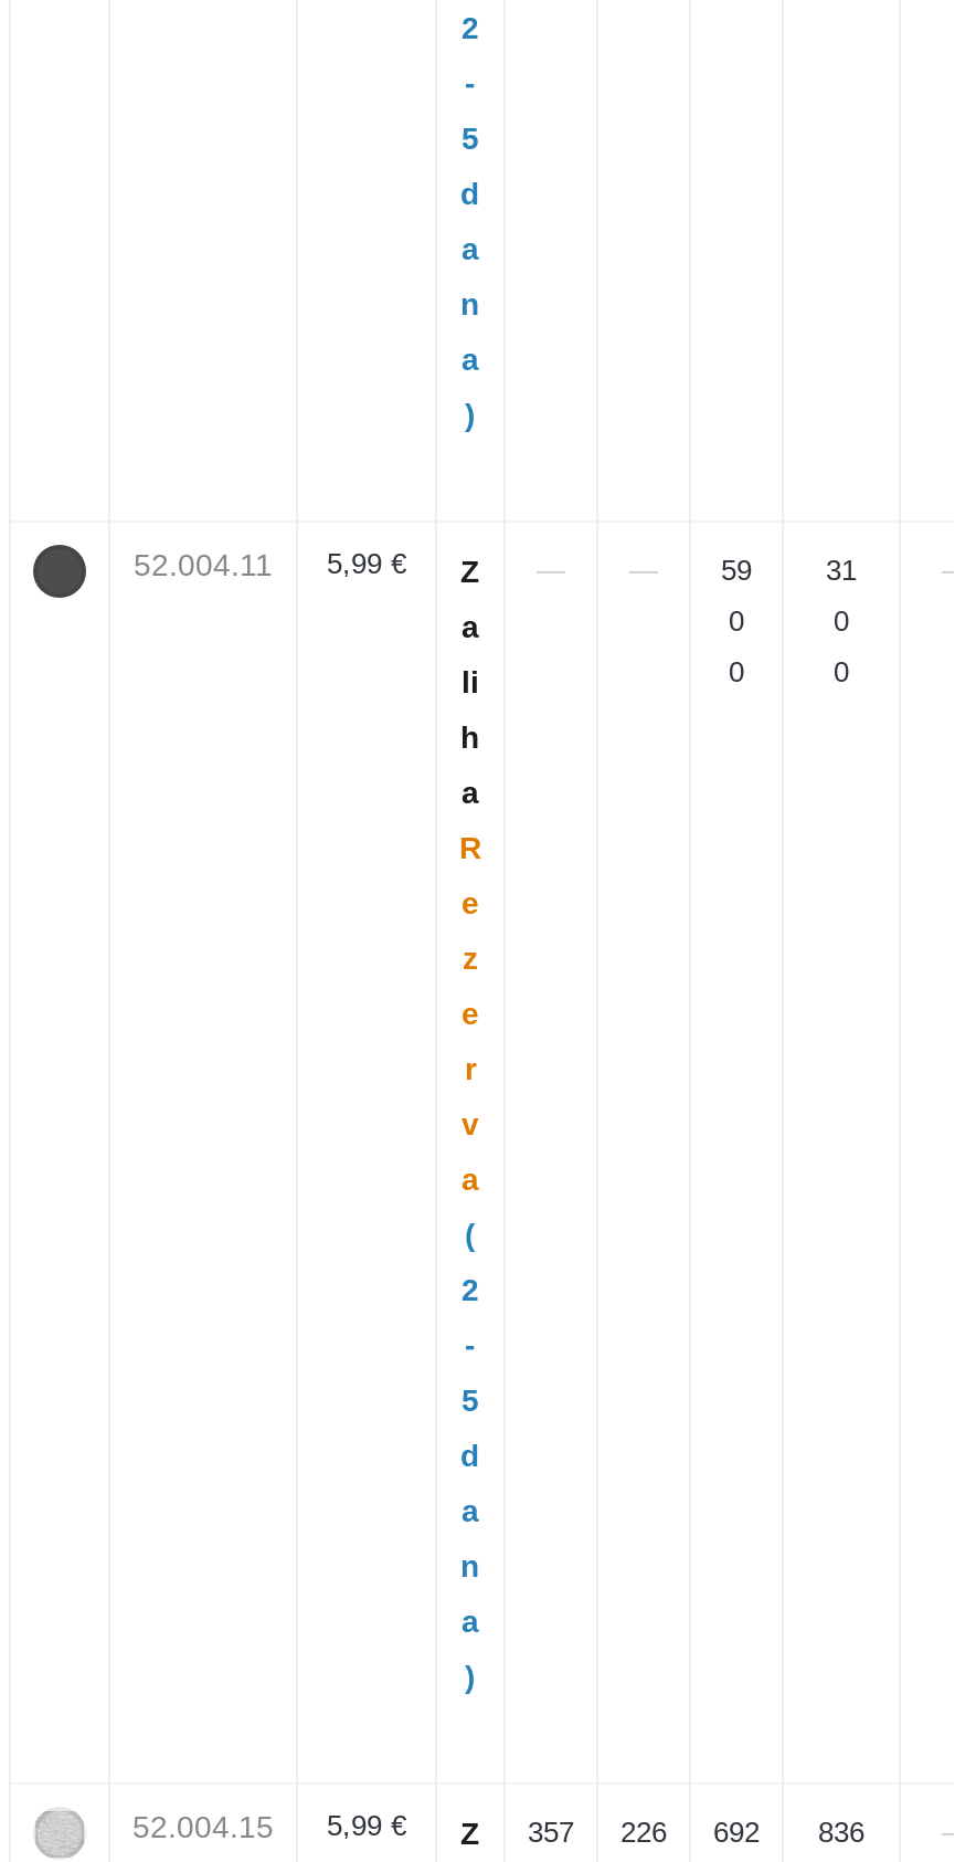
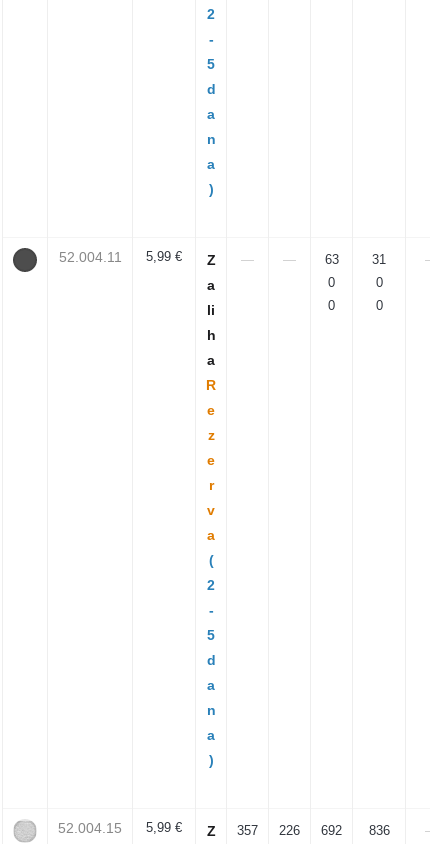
[721,554,752,587] 59 -> [324,252,338,267] 63

